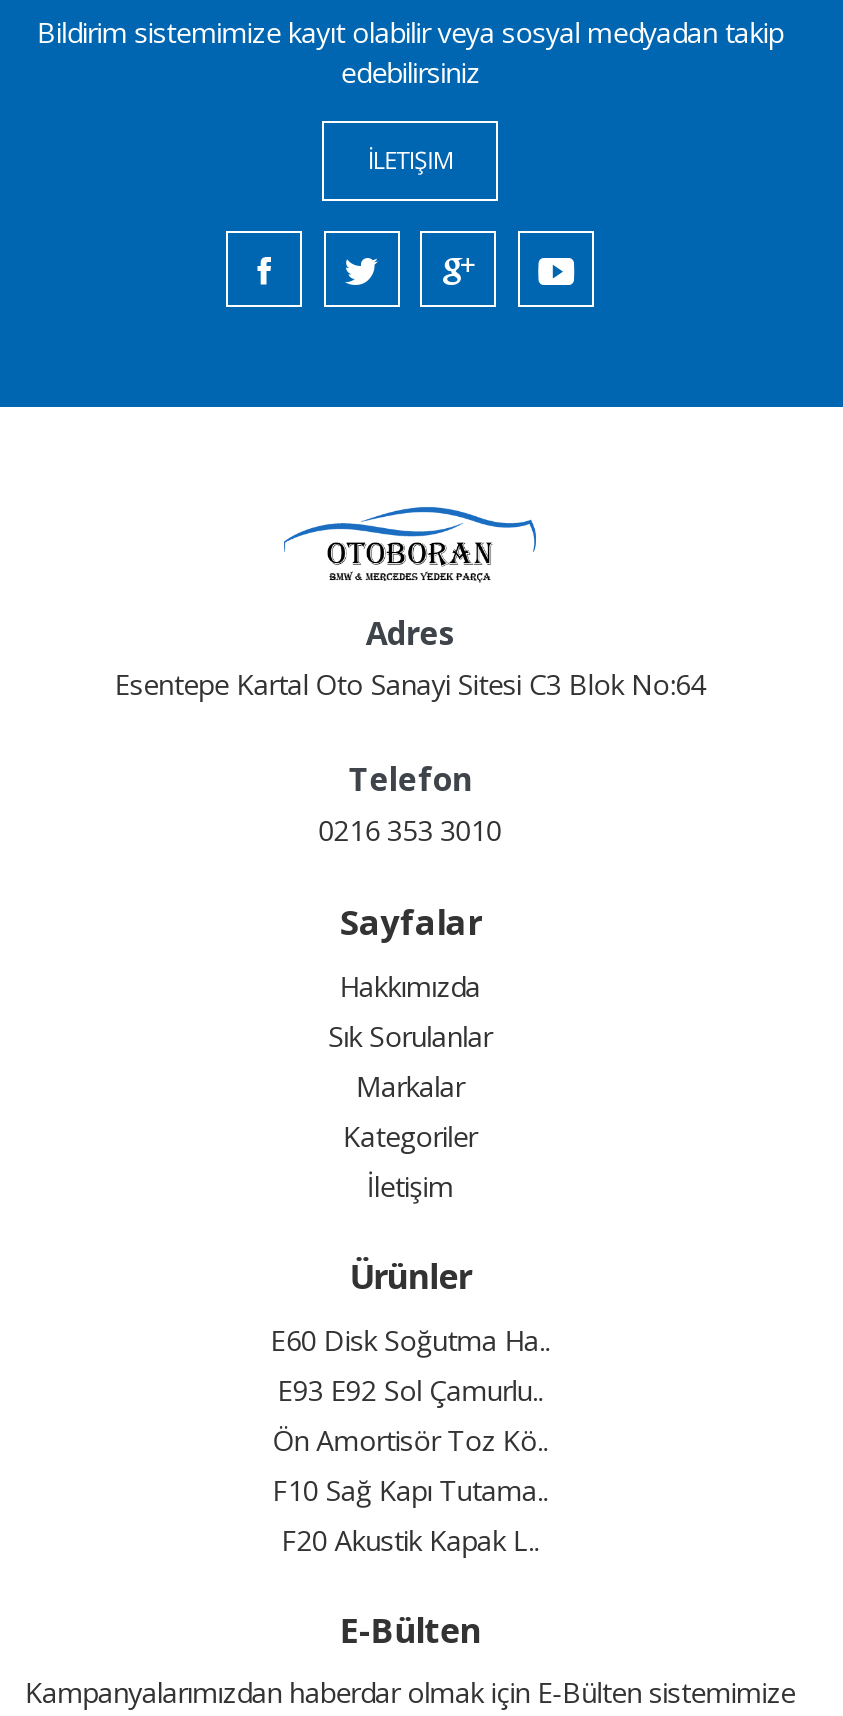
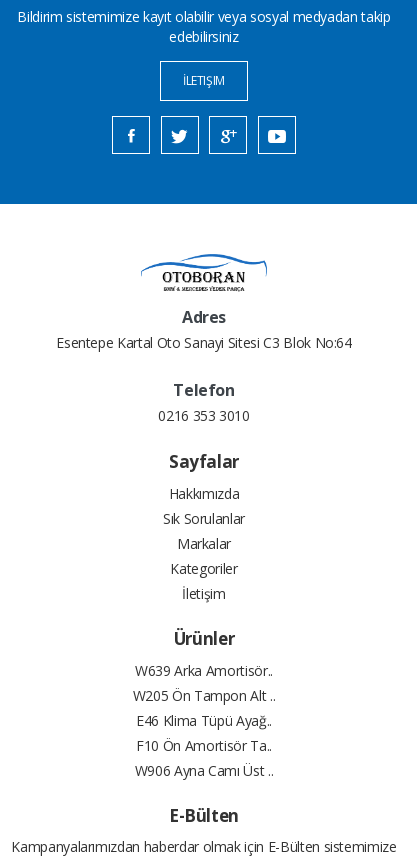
[270,1322,550,1560] E60 Disk Soğutma Ha.. | E93 E92 Sol Çamurlu.. | Ön Amortisör Toz Kö.. | F10 Sağ Kapı Tutama.. | F20 Akustik Kapak L.. -> [133,661,275,780] W639 Arka Amortisör.. | W205 Ön Tampon Alt .. | E46 Klima Tüpü Ayağ.. | F10 Ön Amortisör Ta.. | W906 Ayna Camı Üst ..

